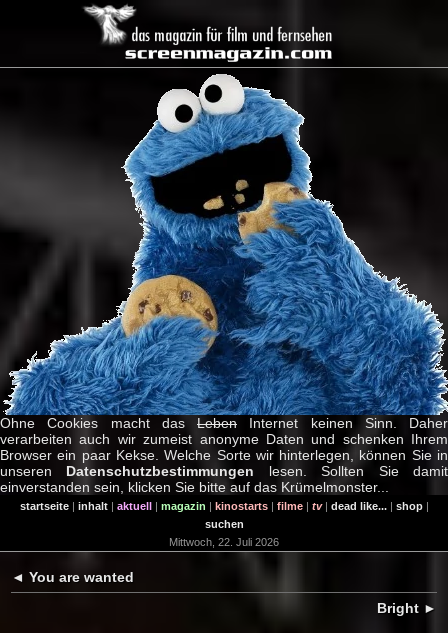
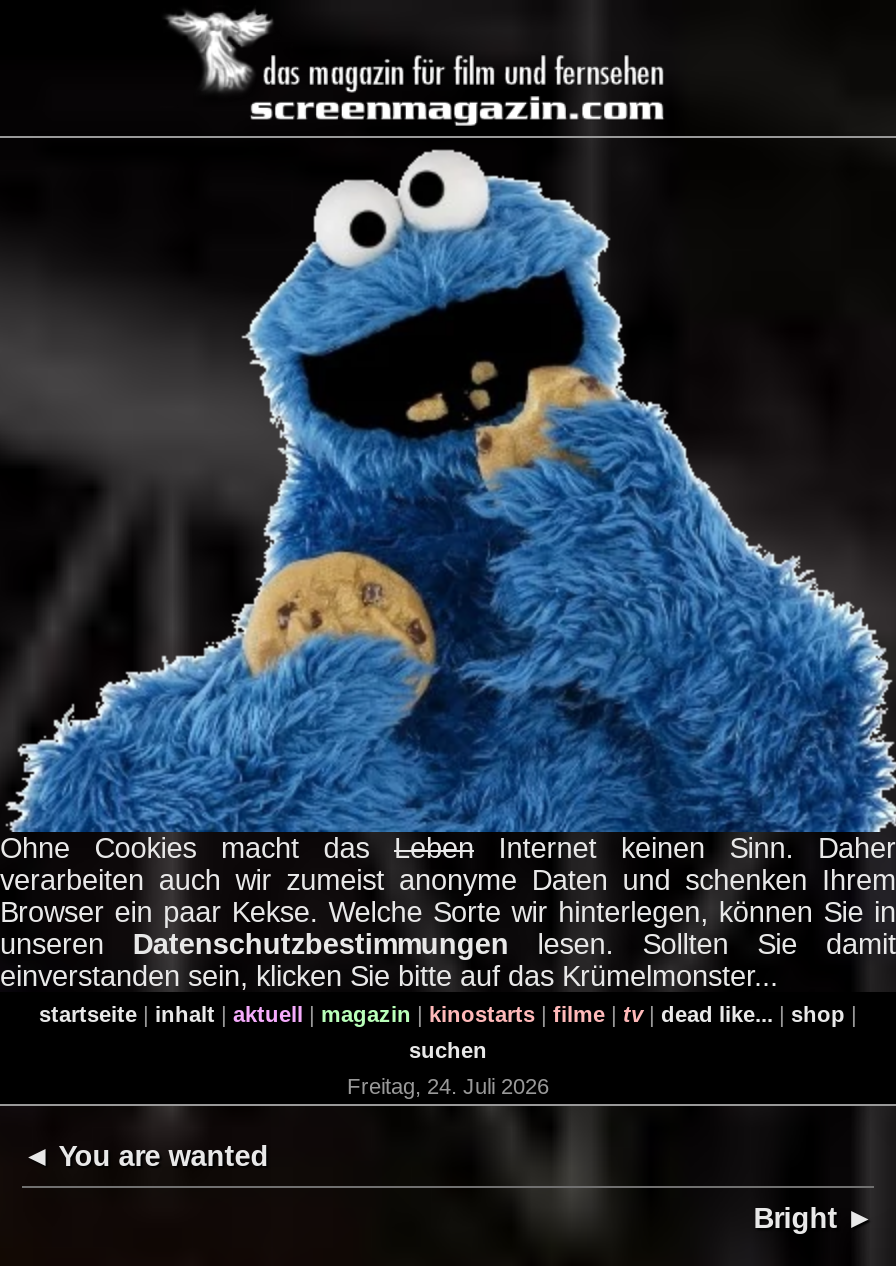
[169,536,279,548] Mittwoch, 22. Juli 2026 -> [347,1074,549,1098] Freitag, 24. Juli 2026

